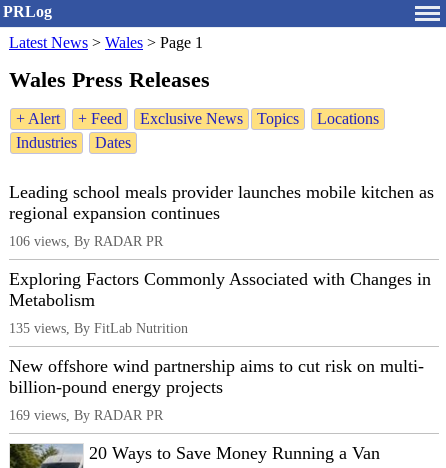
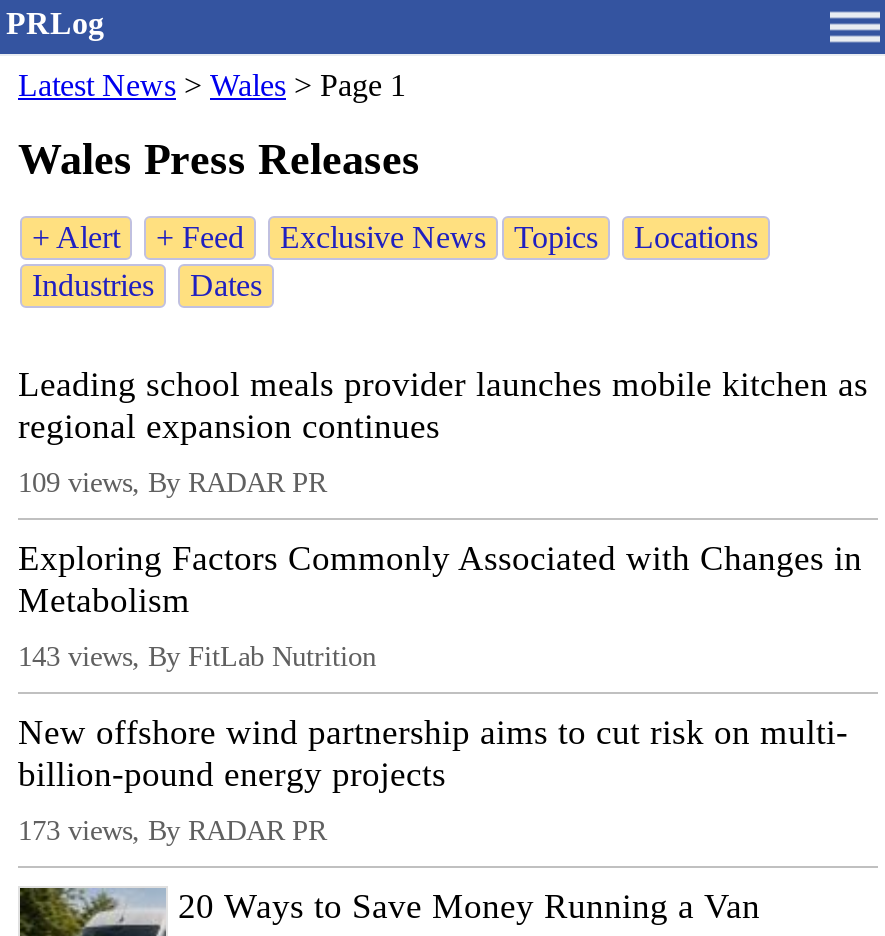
[9,233,163,249] 106 views, By RADAR PR -> [18,467,326,499] 109 views, By RADAR PR
[9,320,188,336] 135 views, By FitLab Nutrition -> [18,641,376,673] 143 views, By FitLab Nutrition
[9,407,163,423] 169 views, By RADAR PR -> [18,815,326,847] 173 views, By RADAR PR

